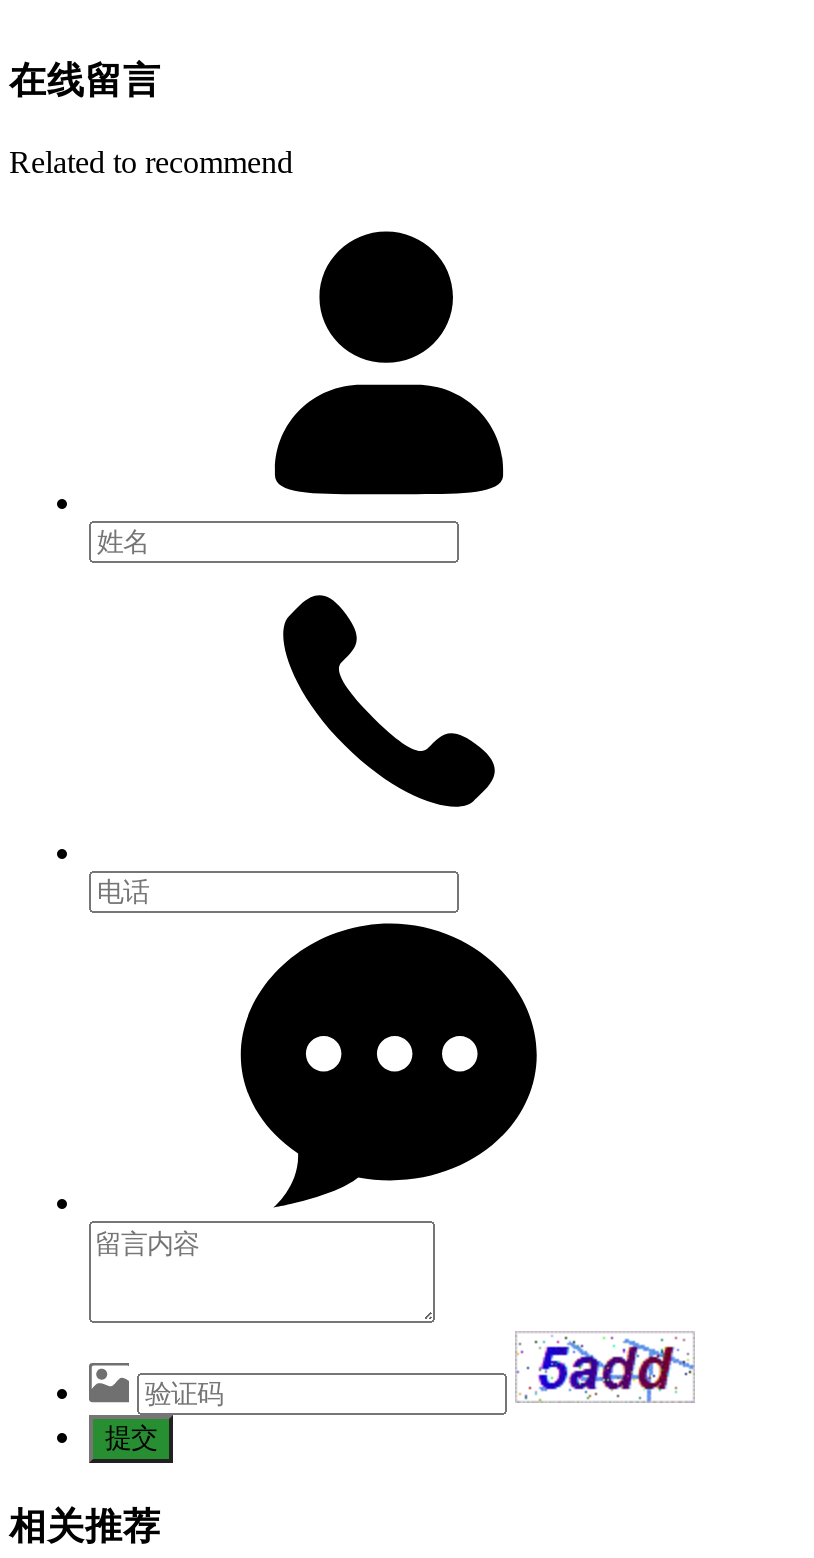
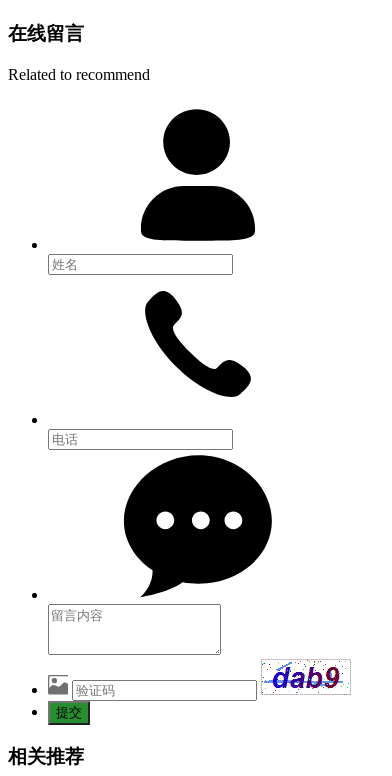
[521,1339,695,1403] [image] -> [262,661,349,694] [image]

